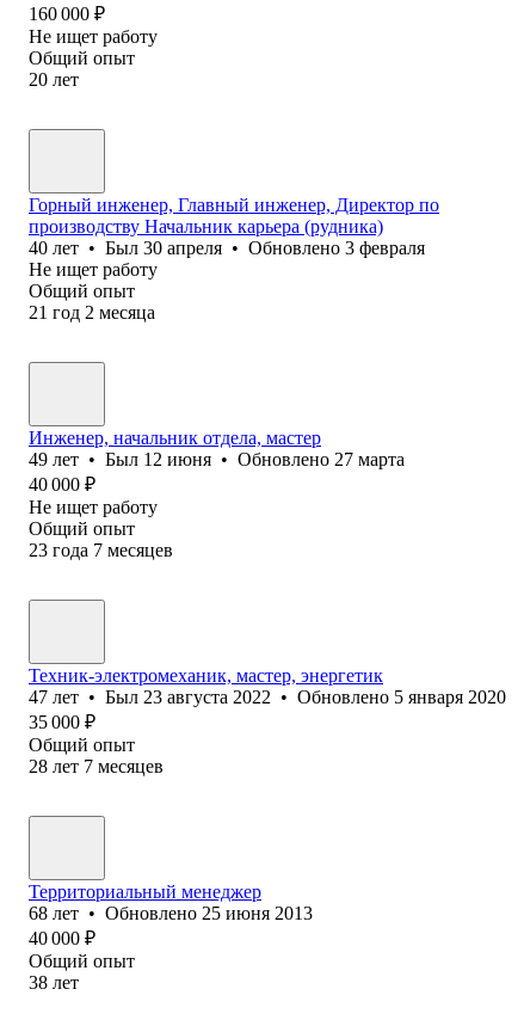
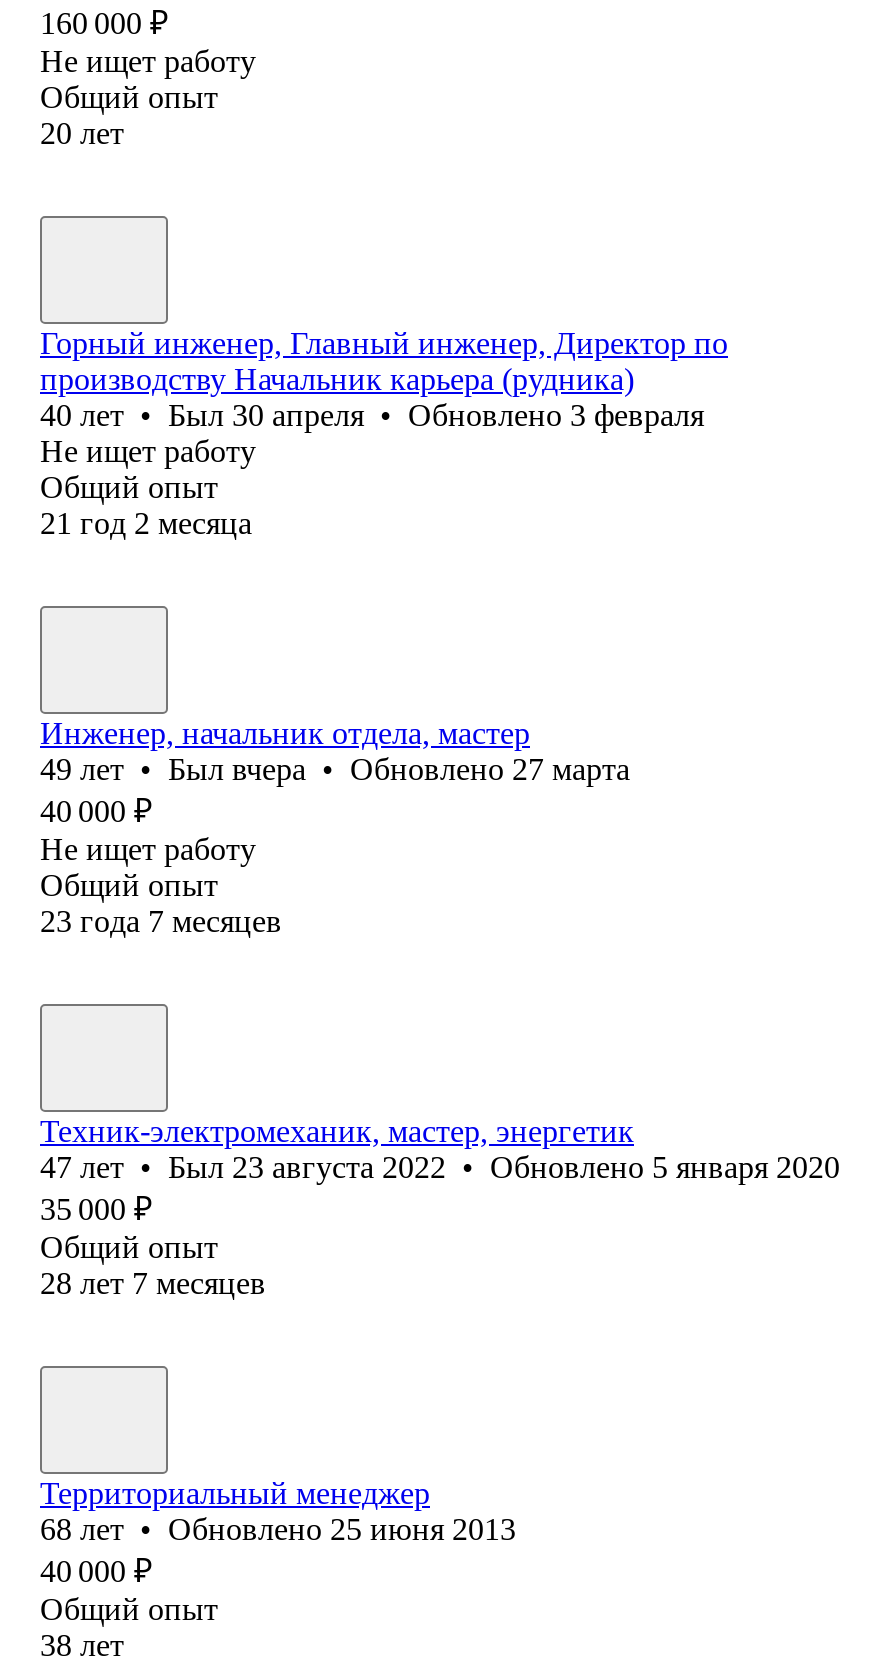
[29,449,405,469] 49 лет • Был 12 июня • Обновлено 27 марта -> [40,752,630,786] 49 лет • Был вчера • Обновлено 27 марта

